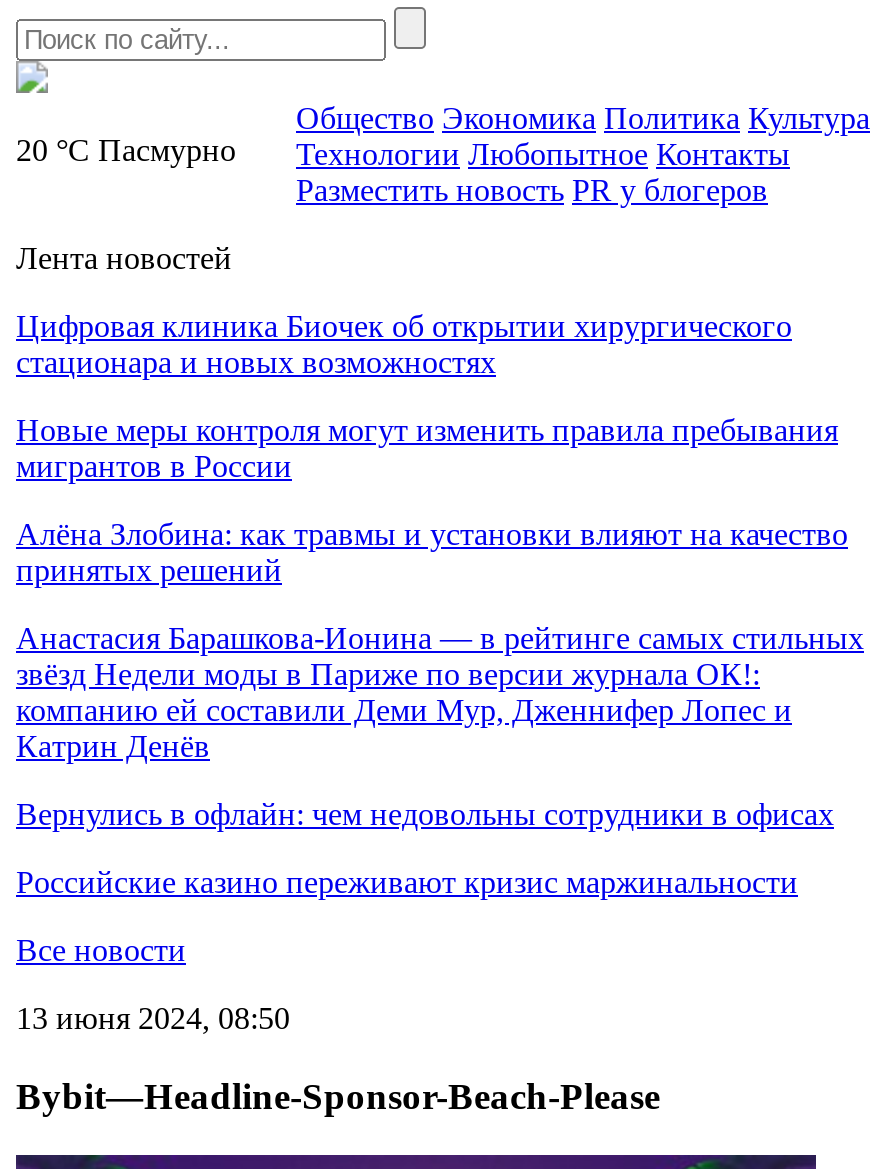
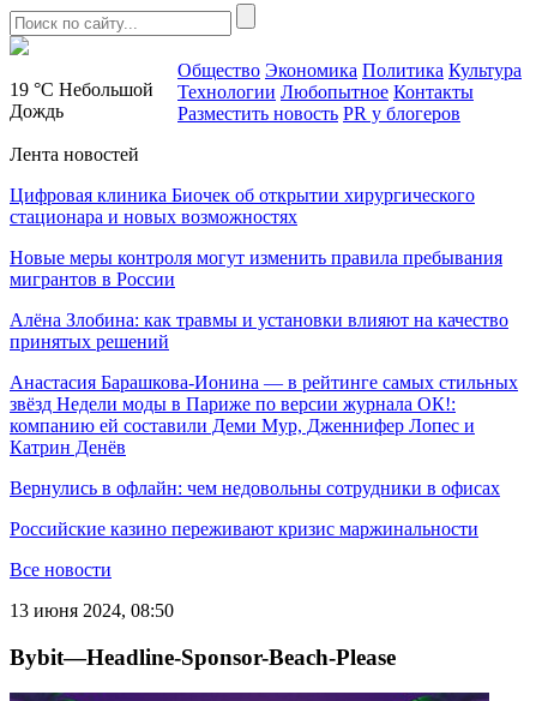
[16,133,236,167] 20 °C Пасмурно -> [10,79,153,121] 19 °C Небольшой | Дождь

